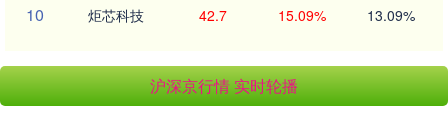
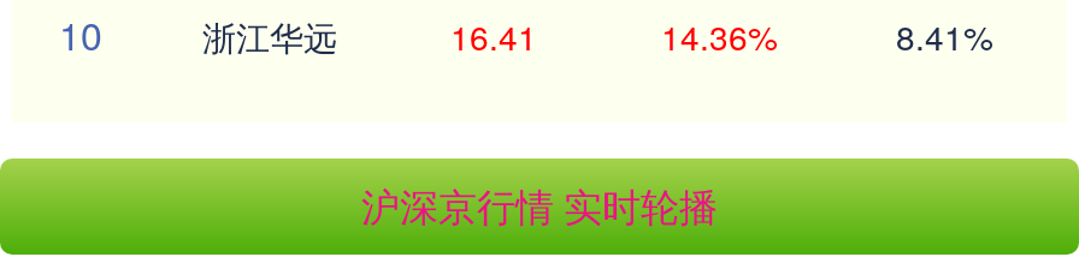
[88,5,414,25] 炬芯科技 | 42.7 | 15.09% | 13.09% -> [202,12,992,60] 浙江华远 | 16.41 | 14.36% | 8.41%

